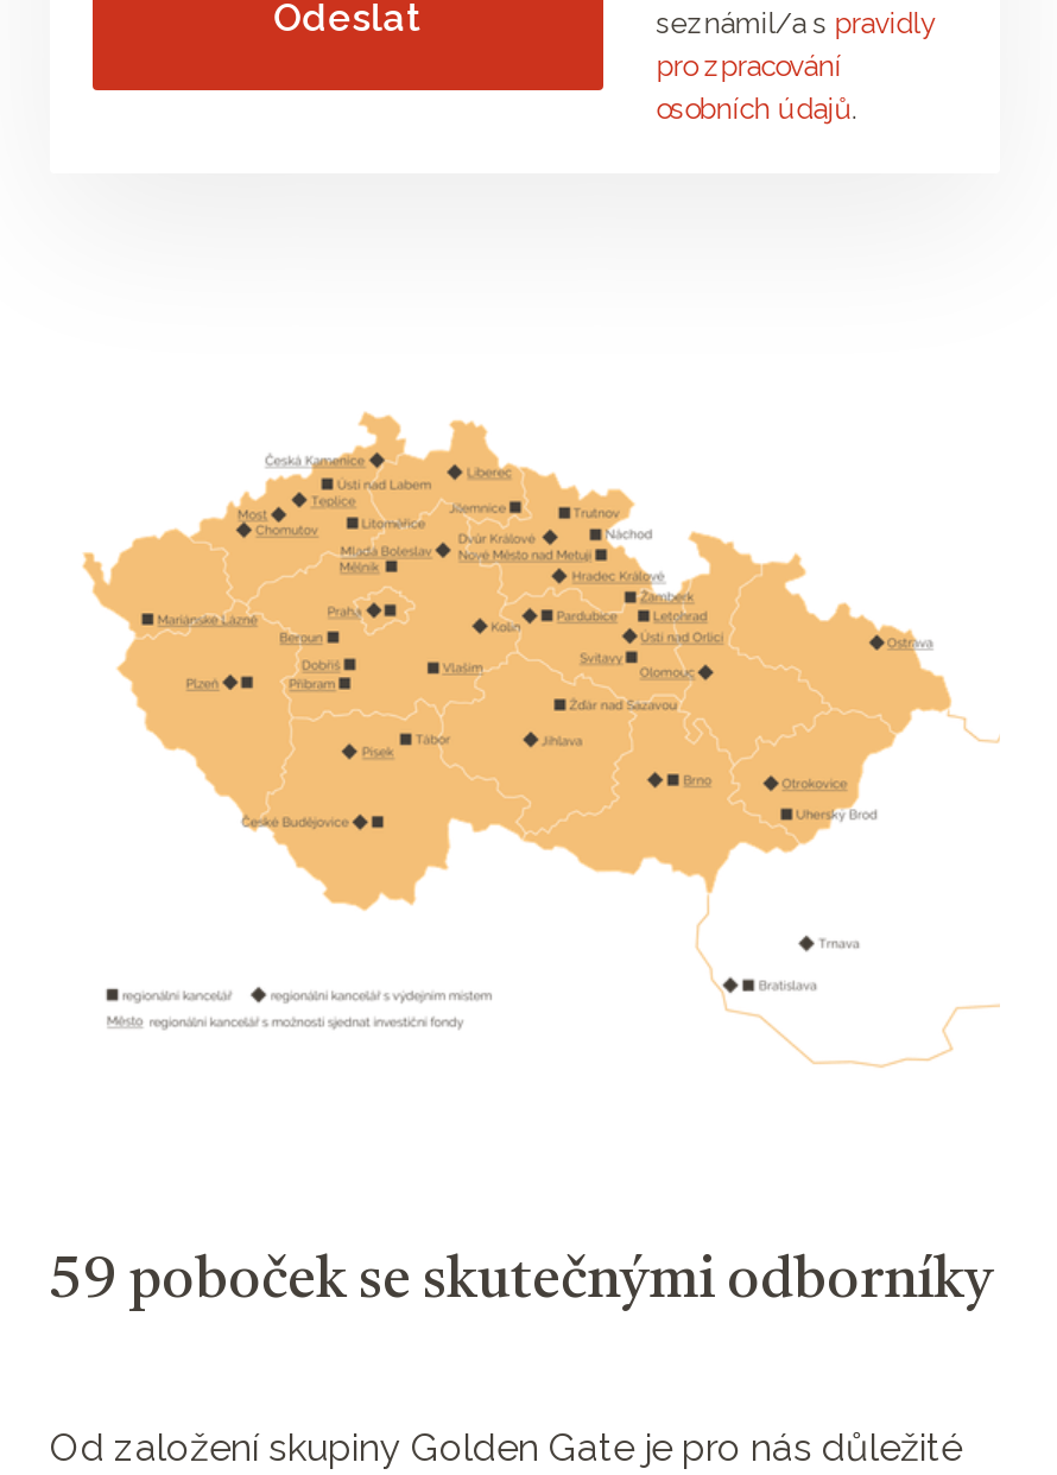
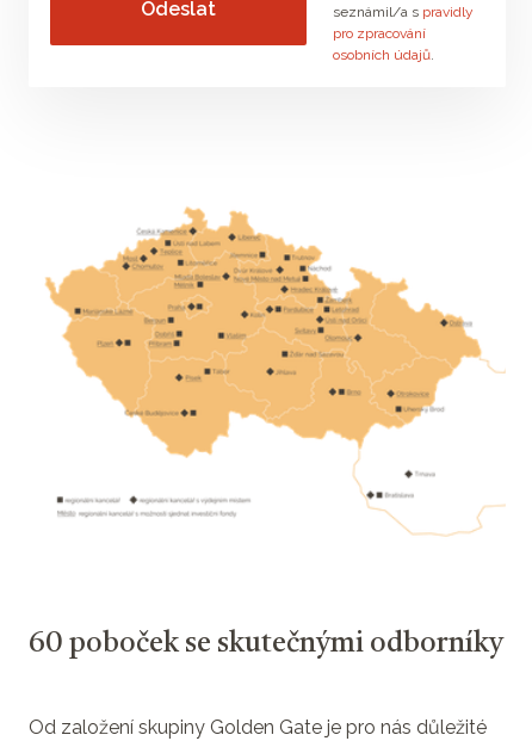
[50,1254,993,1311] 59 poboček se skutečnými odborníky -> [29,630,503,658] 60 poboček se skutečnými odborníky

